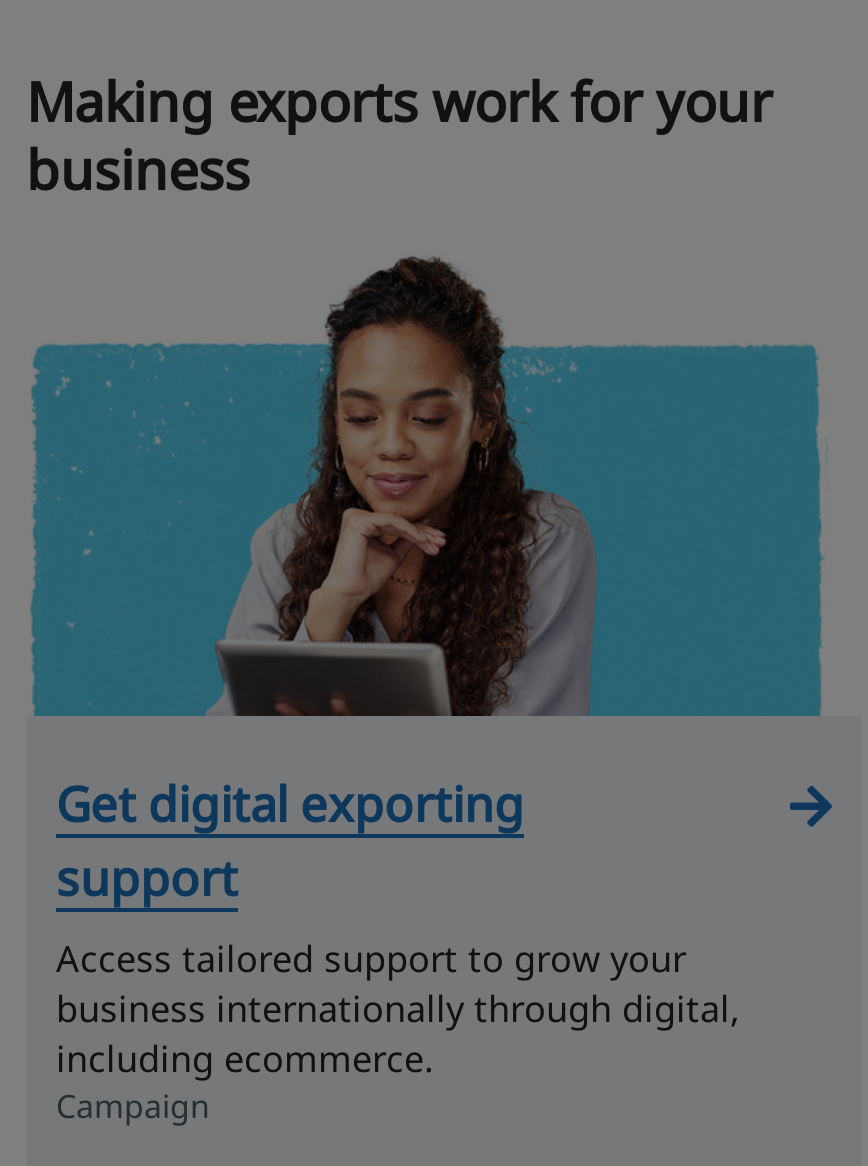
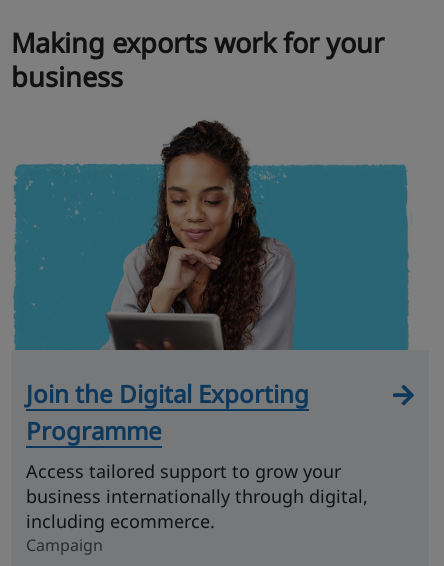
[56,769,524,909] Get digital exporting | support -> [26,376,309,446] Join the Digital Exporting | Programme

